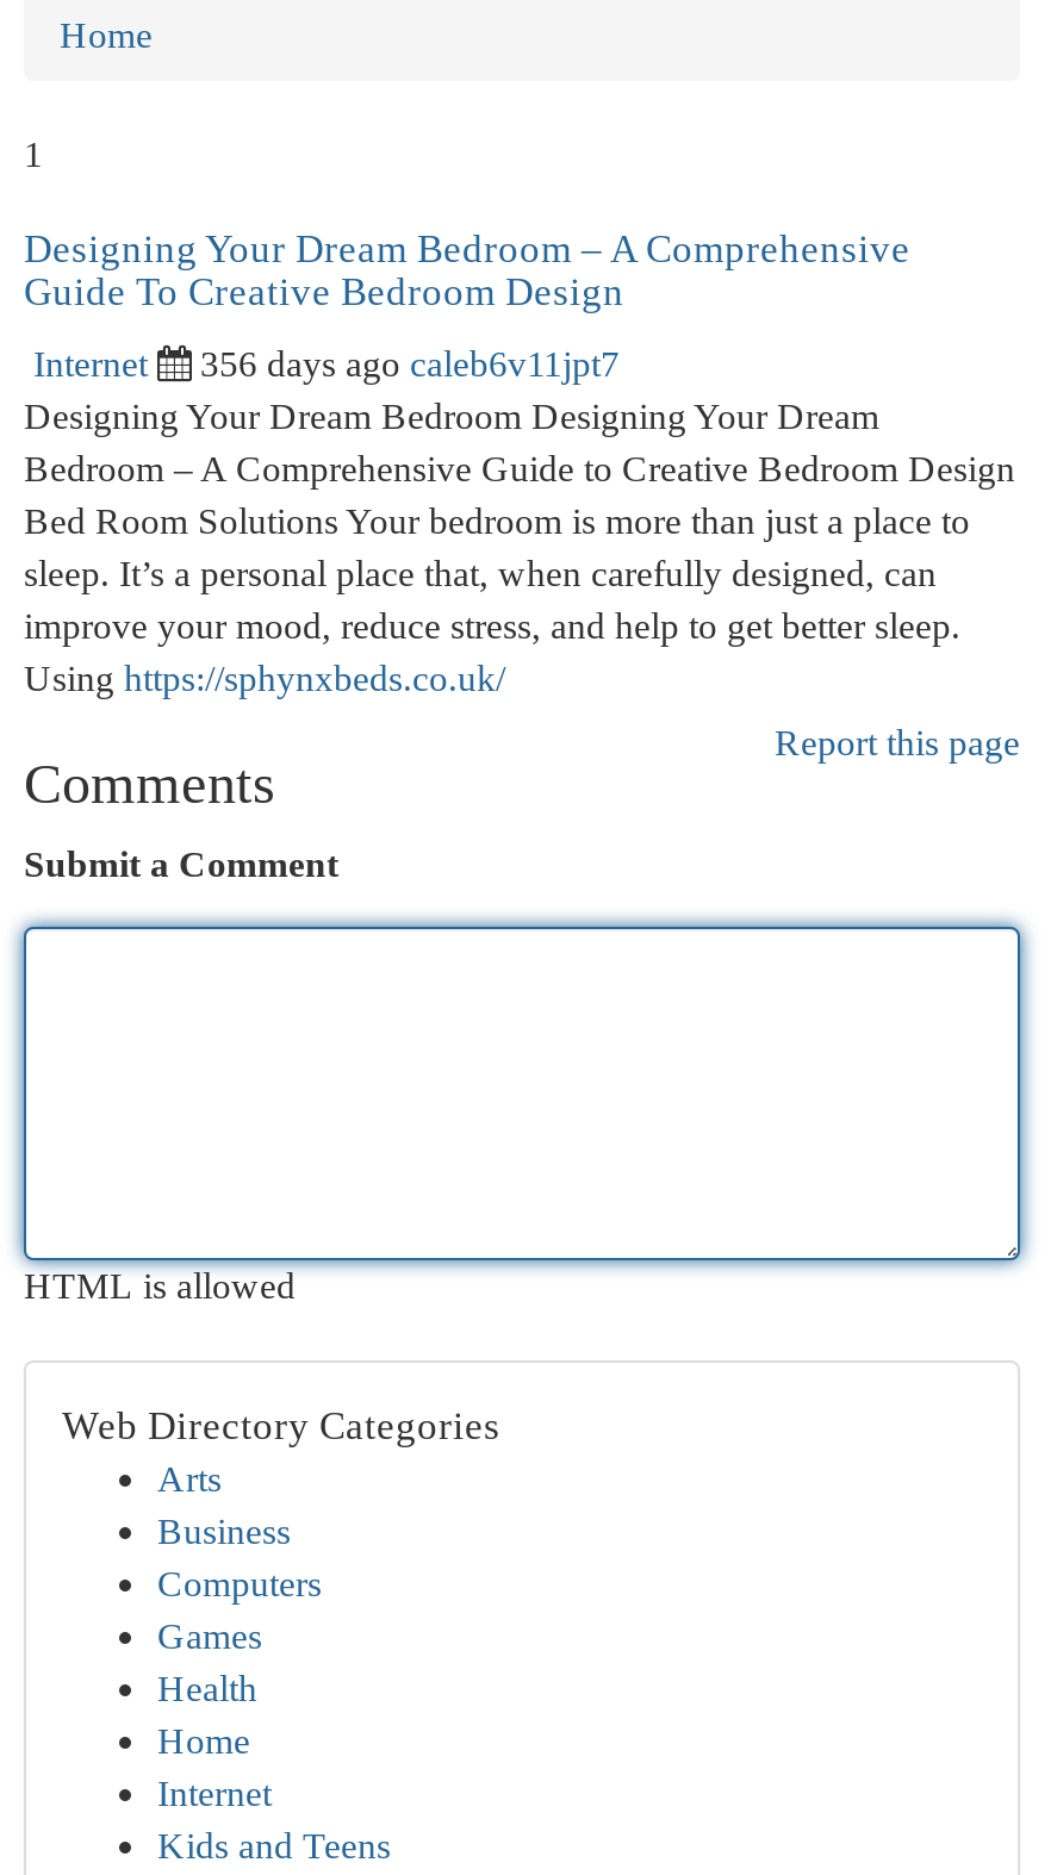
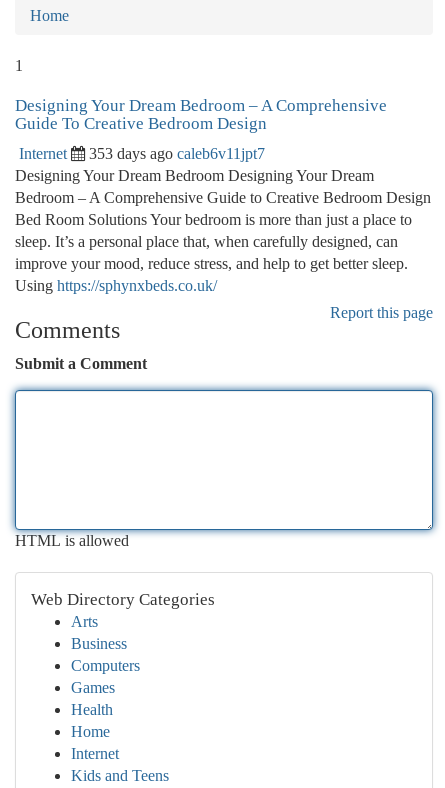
[200,343,620,384] 356 days ago caleb6v11jpt7 -> [89,145,265,162] 353 days ago caleb6v11jpt7

